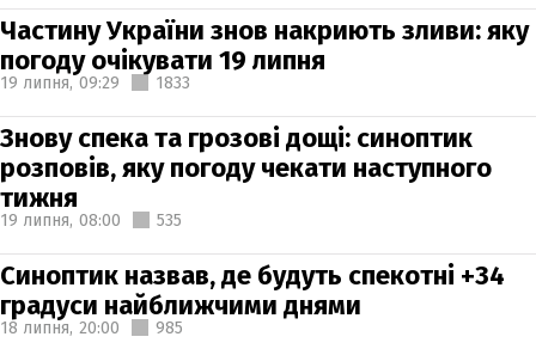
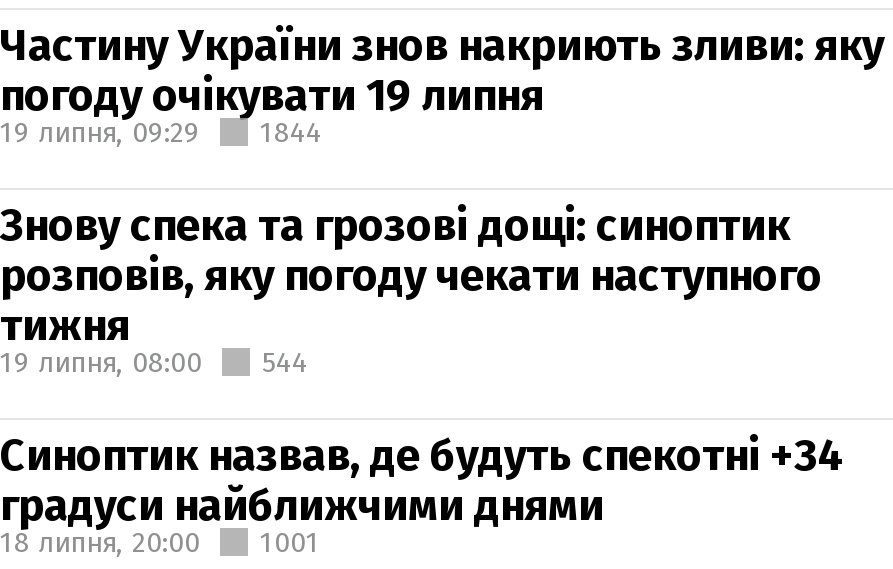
[0,72,190,93] 19 липня, 09:29 1833 -> [0,115,322,149] 19 липня, 09:29 1844
[0,210,182,230] 19 липня, 08:00 535 -> [0,345,308,379] 19 липня, 08:00 544
[0,317,183,338] 18 липня, 20:00 985 -> [0,525,320,559] 18 липня, 20:00 1001

